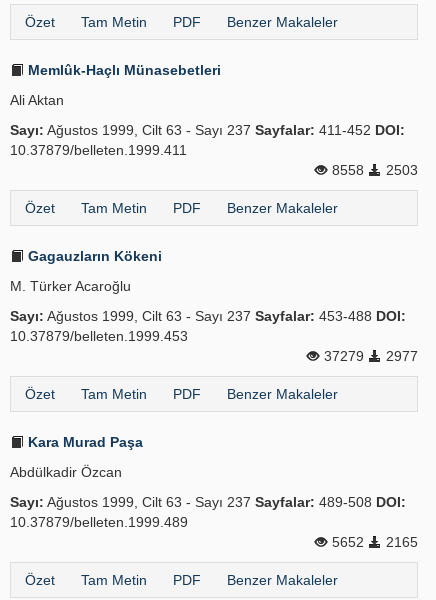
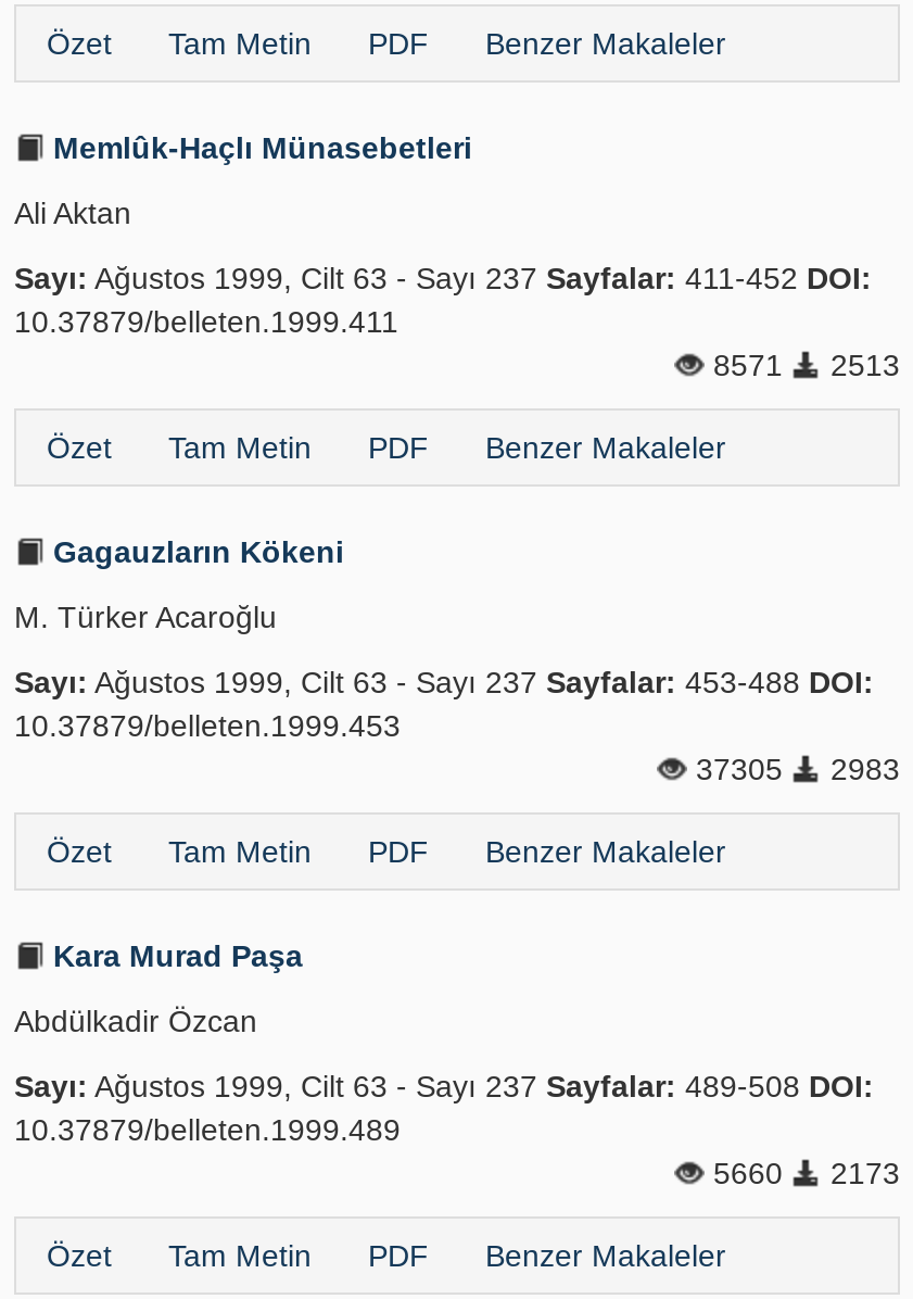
[328,162,368,178] 8558 -> [705,348,791,382] 8571
[382,162,418,178] 2503 -> [822,348,900,382] 2513
[320,348,368,364] 37279 -> [687,752,791,786] 37305
[382,348,418,364] 2977 -> [822,752,900,786] 2983
[328,534,368,550] 5652 -> [705,1156,791,1190] 5660
[382,534,418,550] 2165 -> [822,1156,900,1190] 2173

